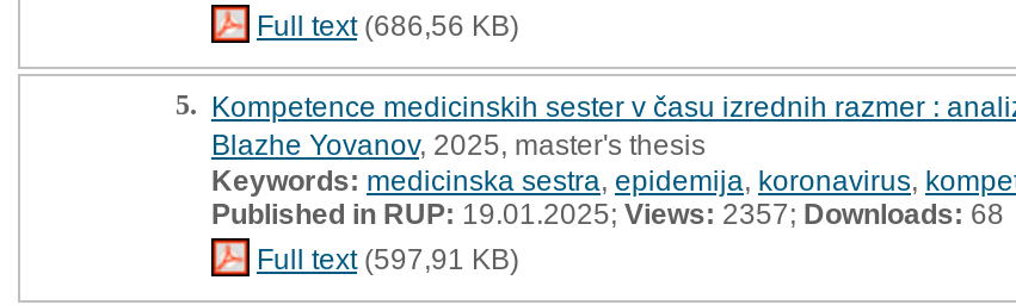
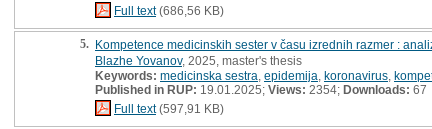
[211,197,1004,230] Published in RUP:19.01.2025;Views:2357;Downloads:68 -> [95,82,427,96] Published in RUP:19.01.2025;Views:2354;Downloads:67

